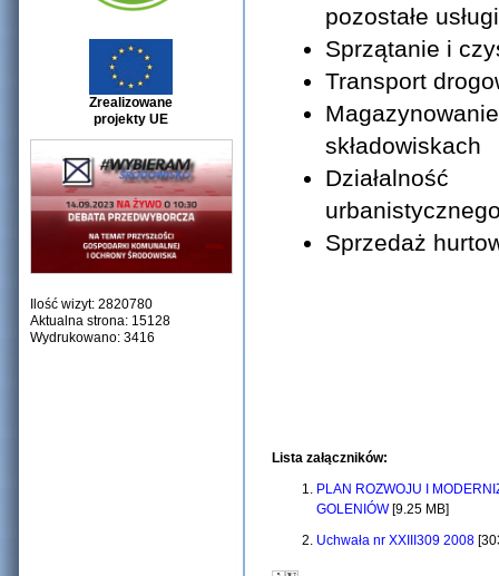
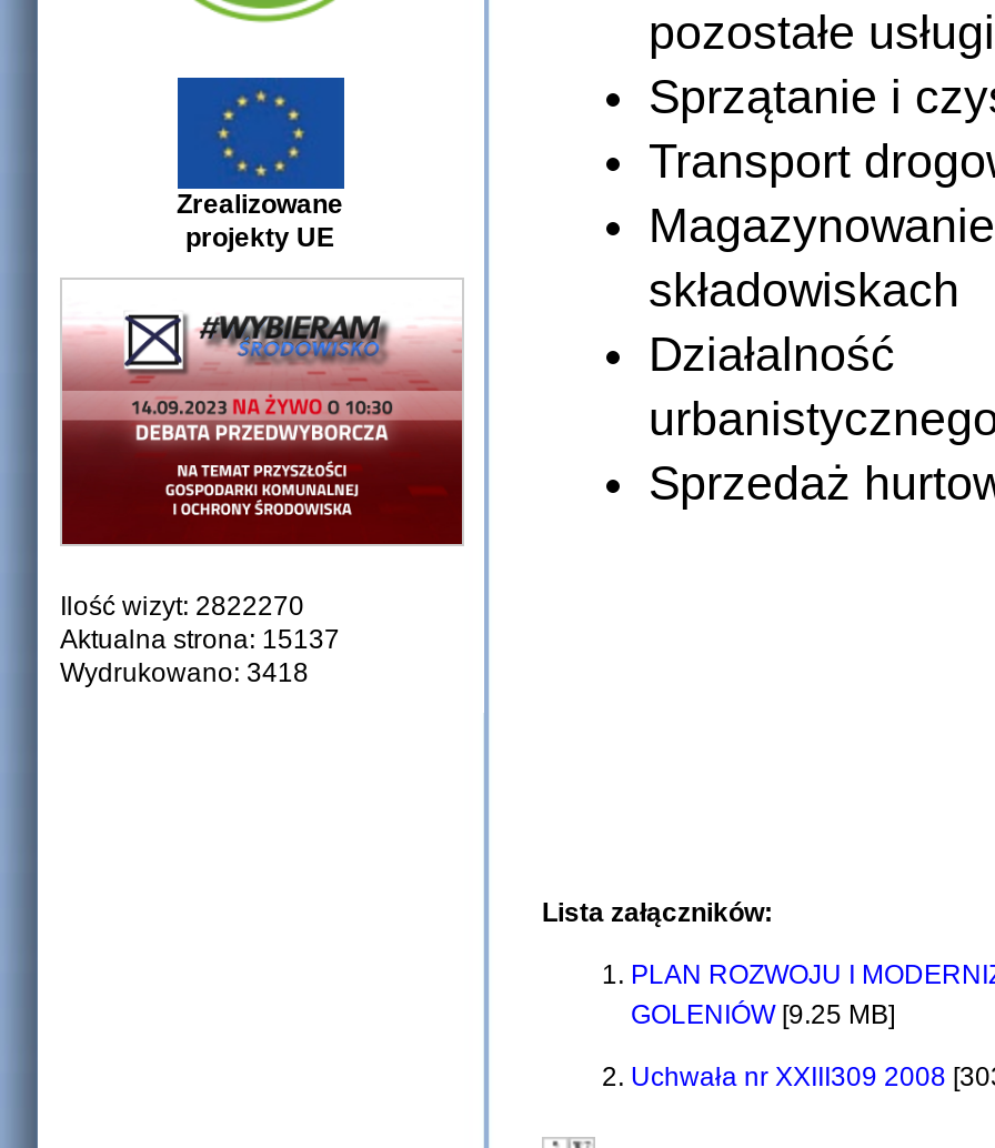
[30,297,153,313] Ilość wizyt: 2820780 -> [60,592,304,623] Ilość wizyt: 2822270
[30,314,170,329] Aktualna strona: 15128 -> [60,625,340,656] Aktualna strona: 15137
[30,330,155,346] Wydrukowano: 3416 -> [60,658,309,689] Wydrukowano: 3418

